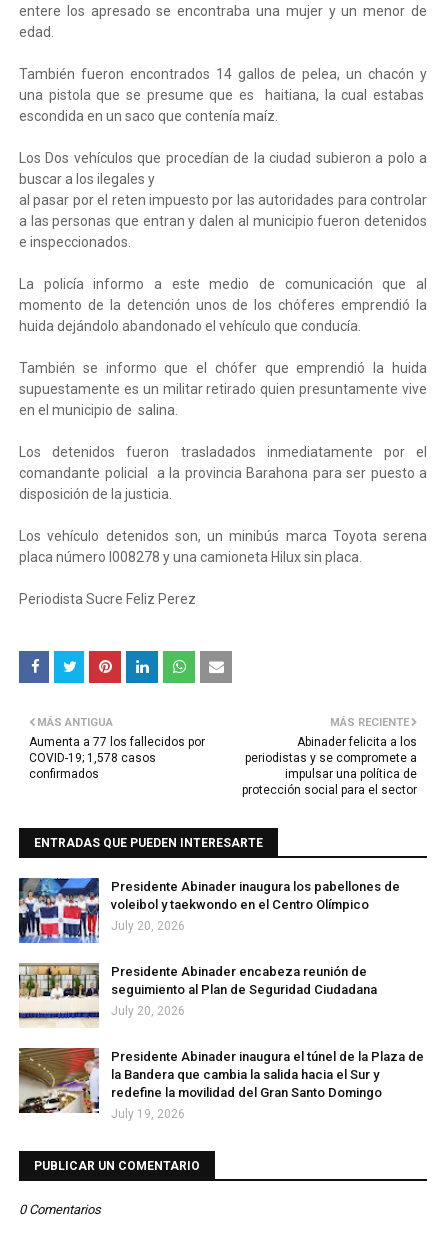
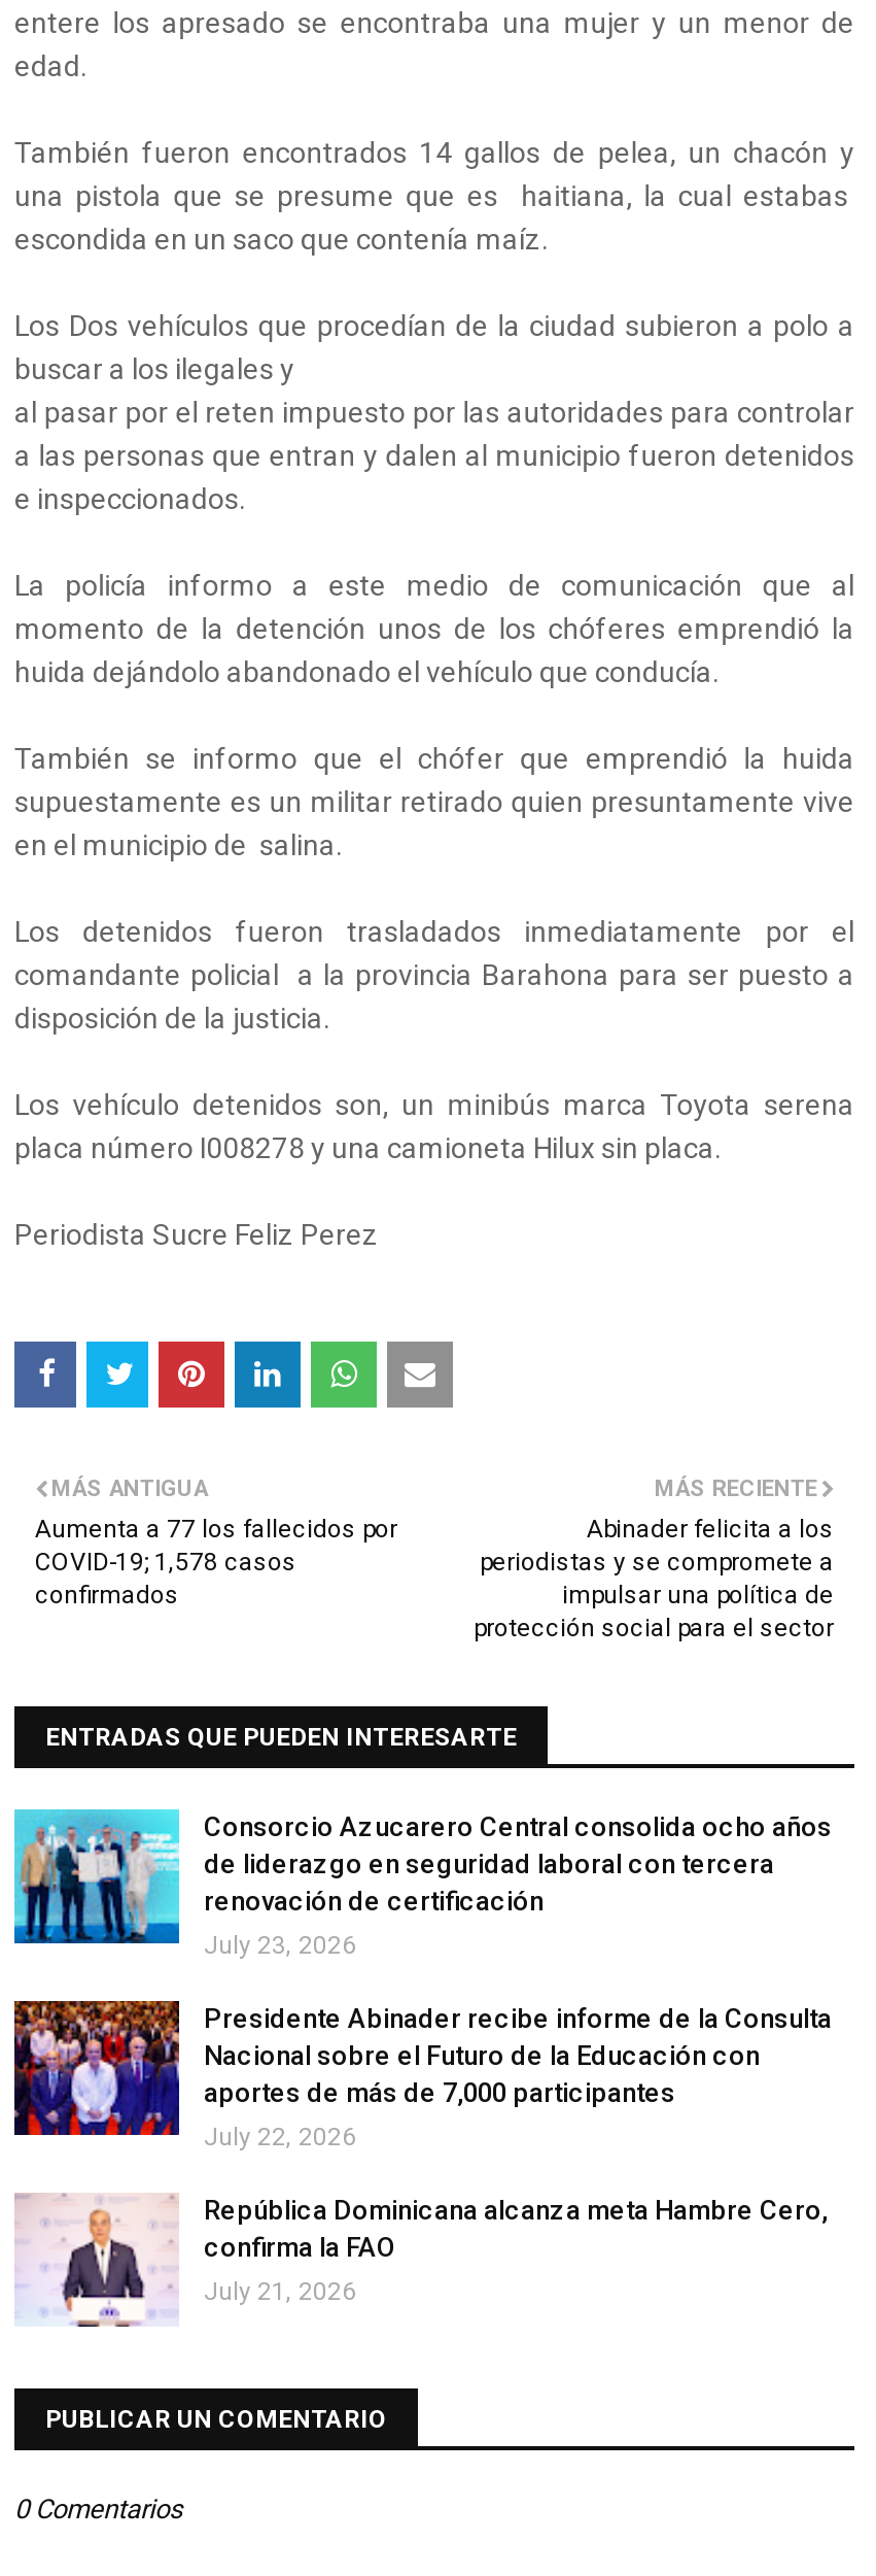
[18,877,400,944] [image] | Presidente Abinader inaugura los pabellones de | voleibol y taekwondo en el Centro Olímpico -> [12,1807,832,1945] [image] | Consorcio Azucarero Central consolida ocho años | de liderazgo en seguridad laboral con tercera | renovación de certificación
[111,919,185,933] July 20, 2026 -> [204,1931,356,1960] July 23, 2026
[18,963,377,1028] [image] | Presidente Abinader encabeza reunión de | seguimiento al Plan de Seguridad Ciudadana -> [12,1999,832,2137] [image] | Presidente Abinader recibe informe de la Consulta | Nacional sobre el Futuro de la Educación con | aportes de más de 7,000 participantes
[111,1004,185,1018] July 20, 2026 -> [204,2123,356,2151] July 22, 2026
[18,1047,424,1118] [image] | Presidente Abinader inaugura el túnel de la Plaza de | la Bandera que cambia la salida hacia el Sur y | redefine la movilidad del Gran Santo Domingo -> [14,2176,828,2329] [image] | República Dominicana alcanza meta Hambre Cero, | confirma la FAO
[111,1107,185,1121] July 19, 2026 -> [204,2277,356,2306] July 21, 2026

